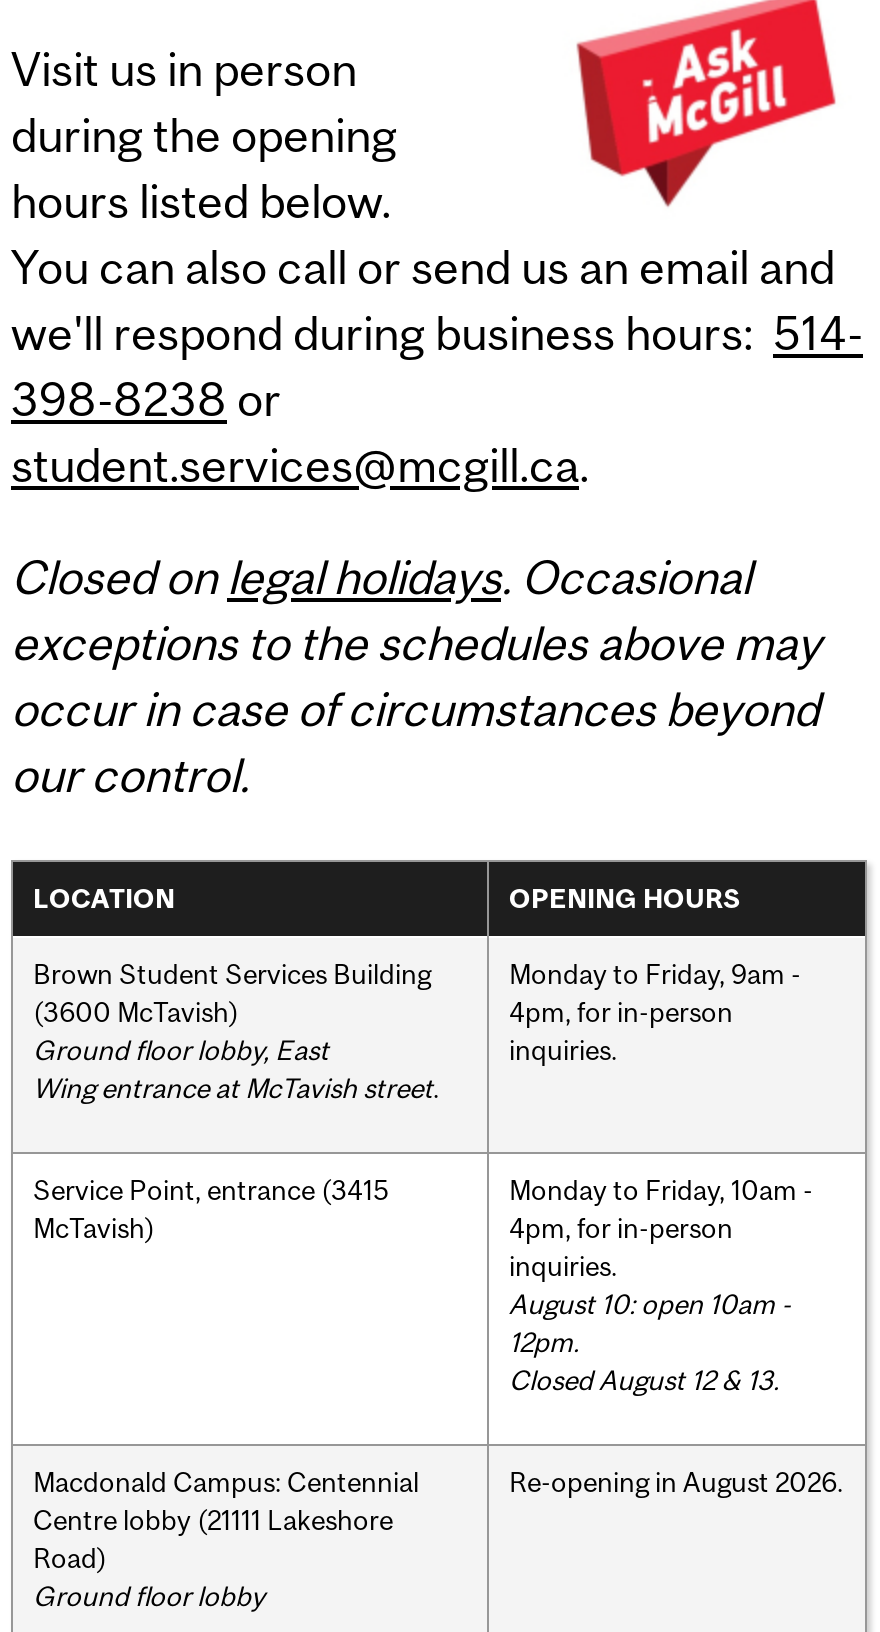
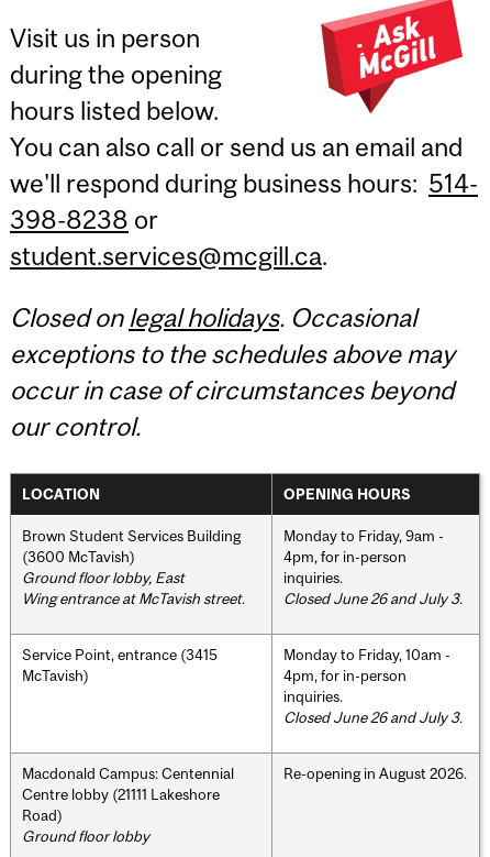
none -> [283,589,463,607] Closed June 26 and July 3.
[509,1287,791,1395] August 10: open 10am - | 12pm. | Closed August 12 & 13. -> [283,708,463,726] Closed June 26 and July 3.

